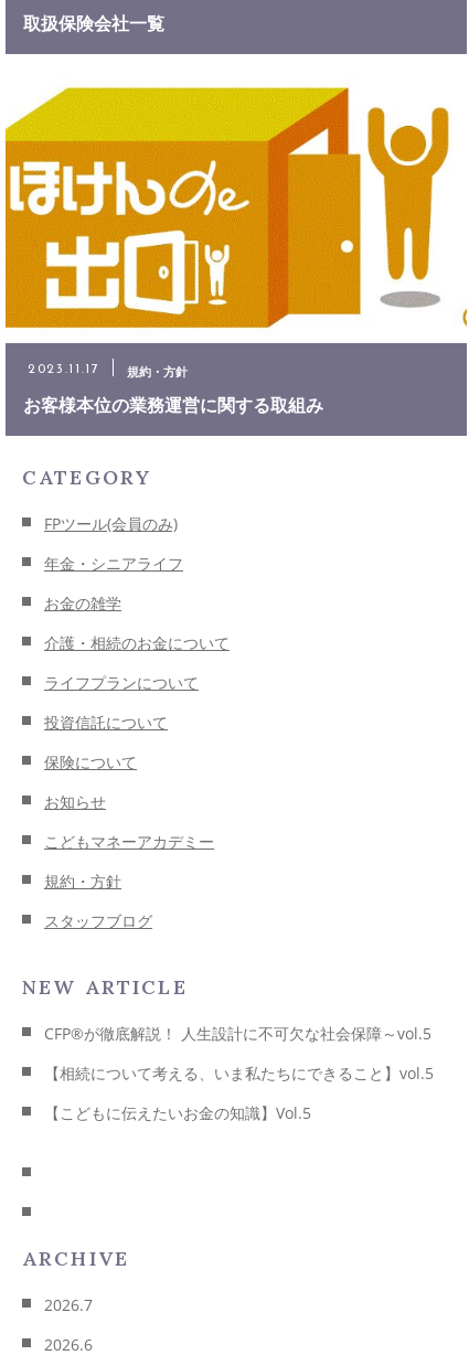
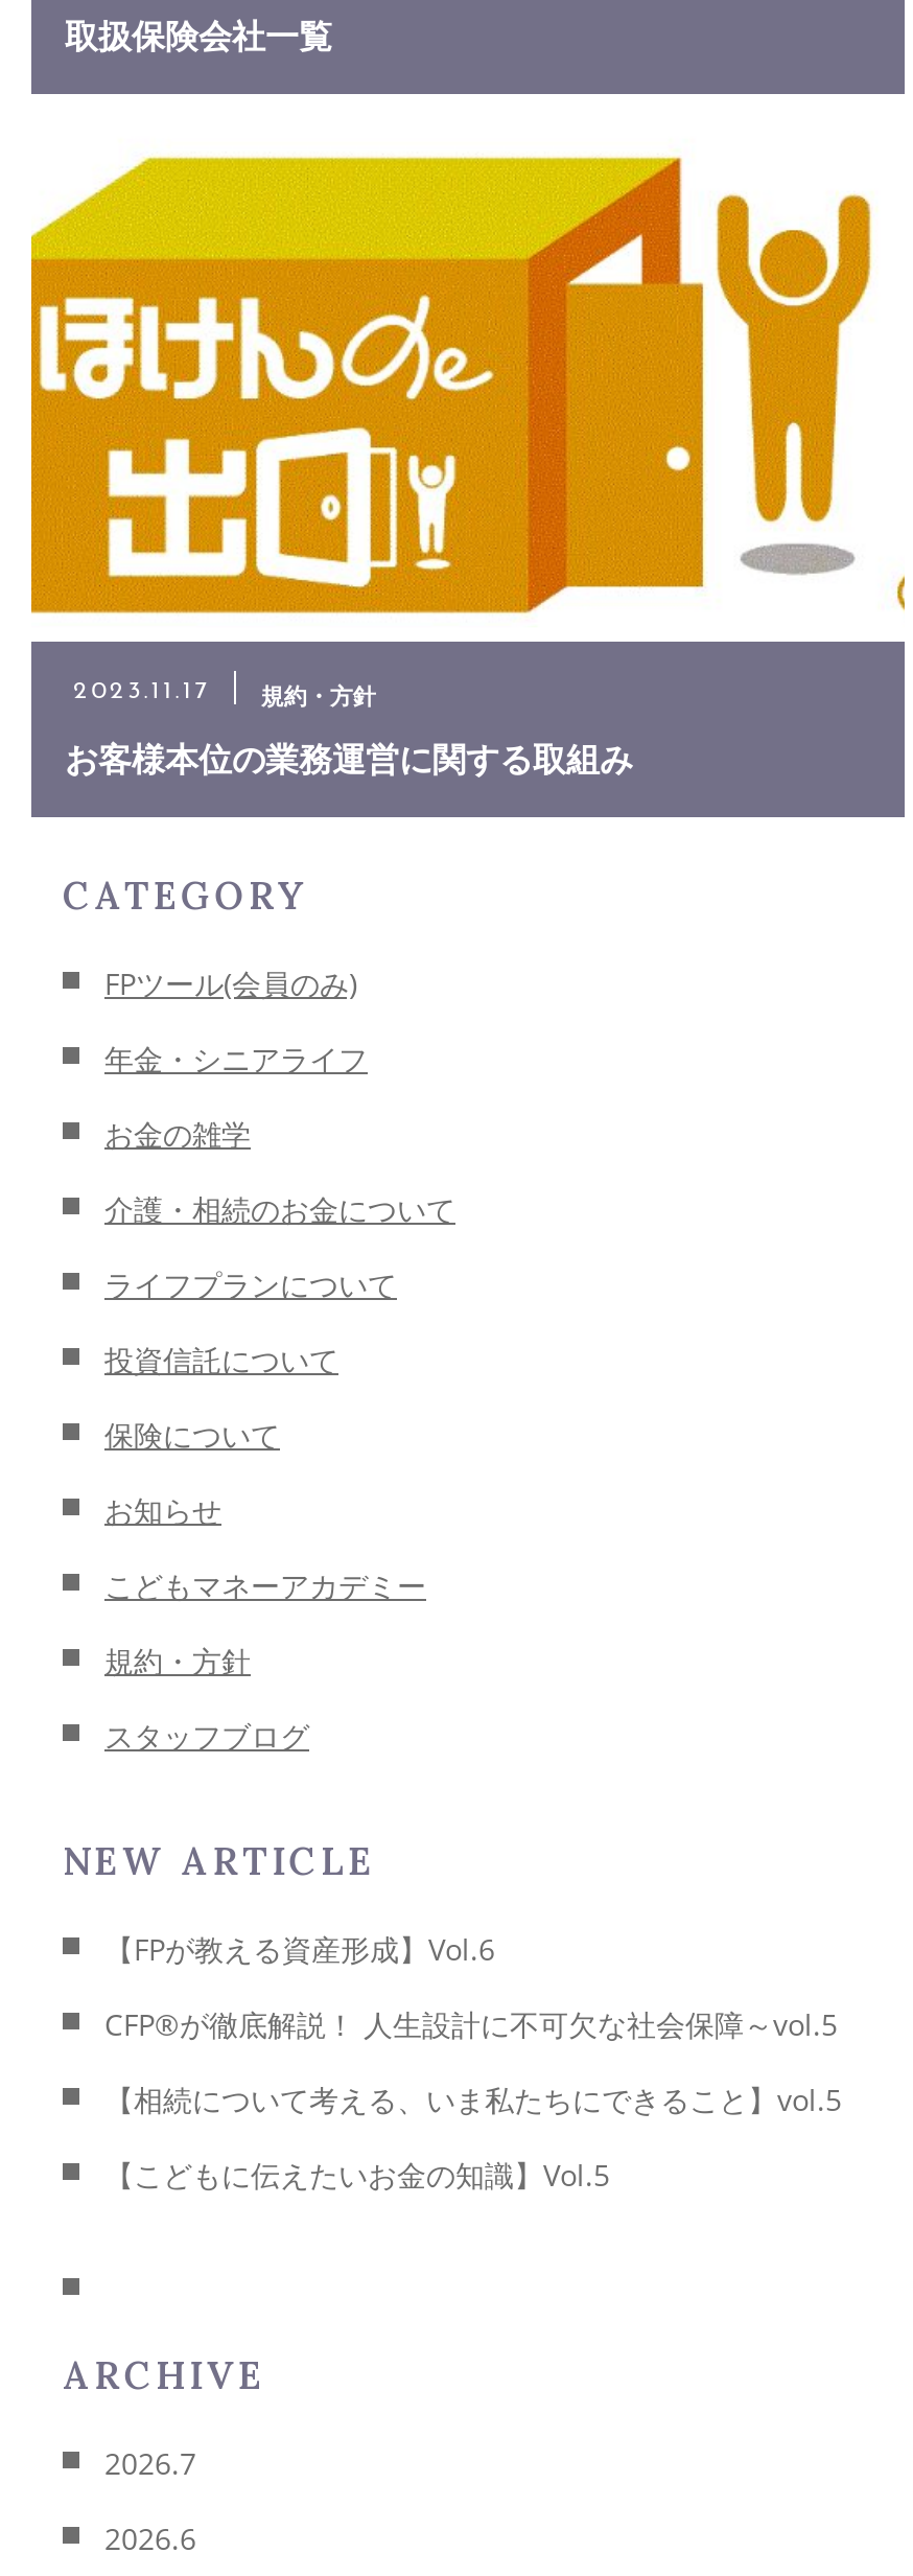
none -> [104,1929,495,1969] 【FPが教える資産形成】Vol.6
moved [44,1023,434,1123] -> [104,2005,842,2195]: CFP®が徹底解説！ 人生設計に不可欠な社会保障～vol.5 | 【相続について考える、いま私たちにできること】vol.5 | 【こどもに伝えたいお金の知識】Vol.5

